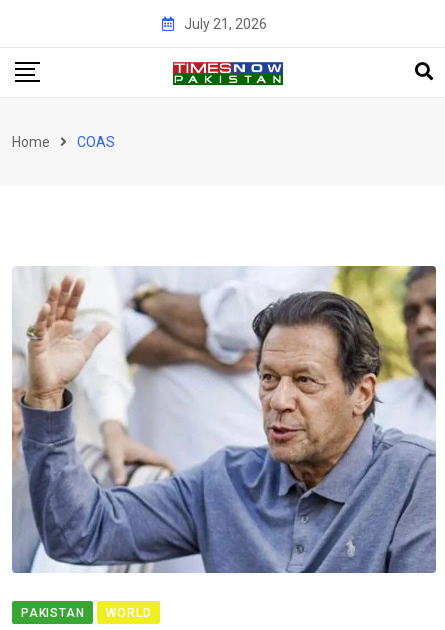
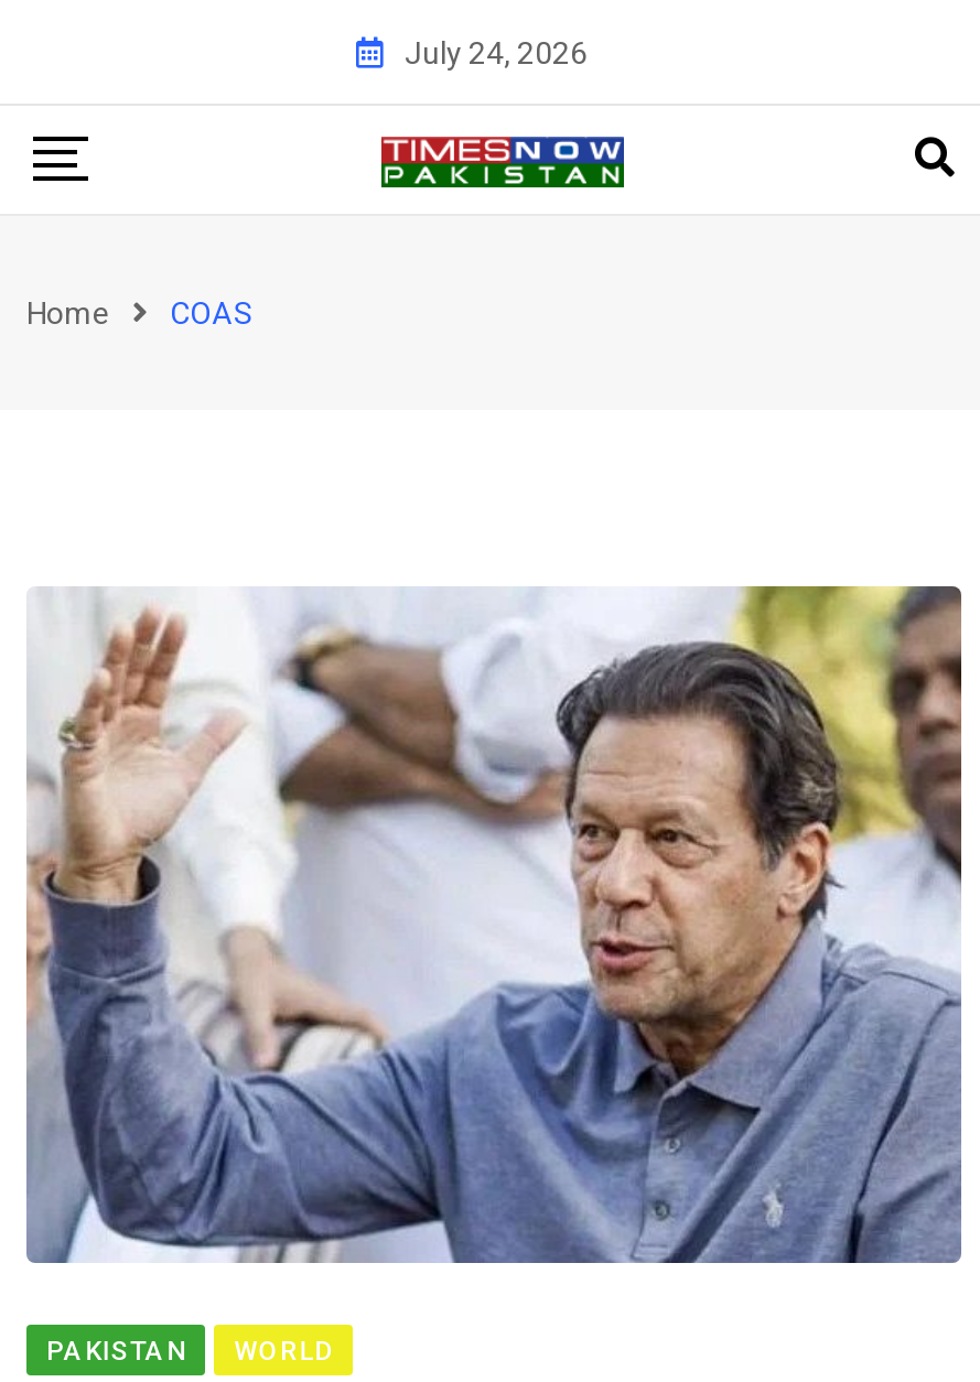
[183,15,266,31] July 21, 2026 -> [405,34,588,69] July 24, 2026

